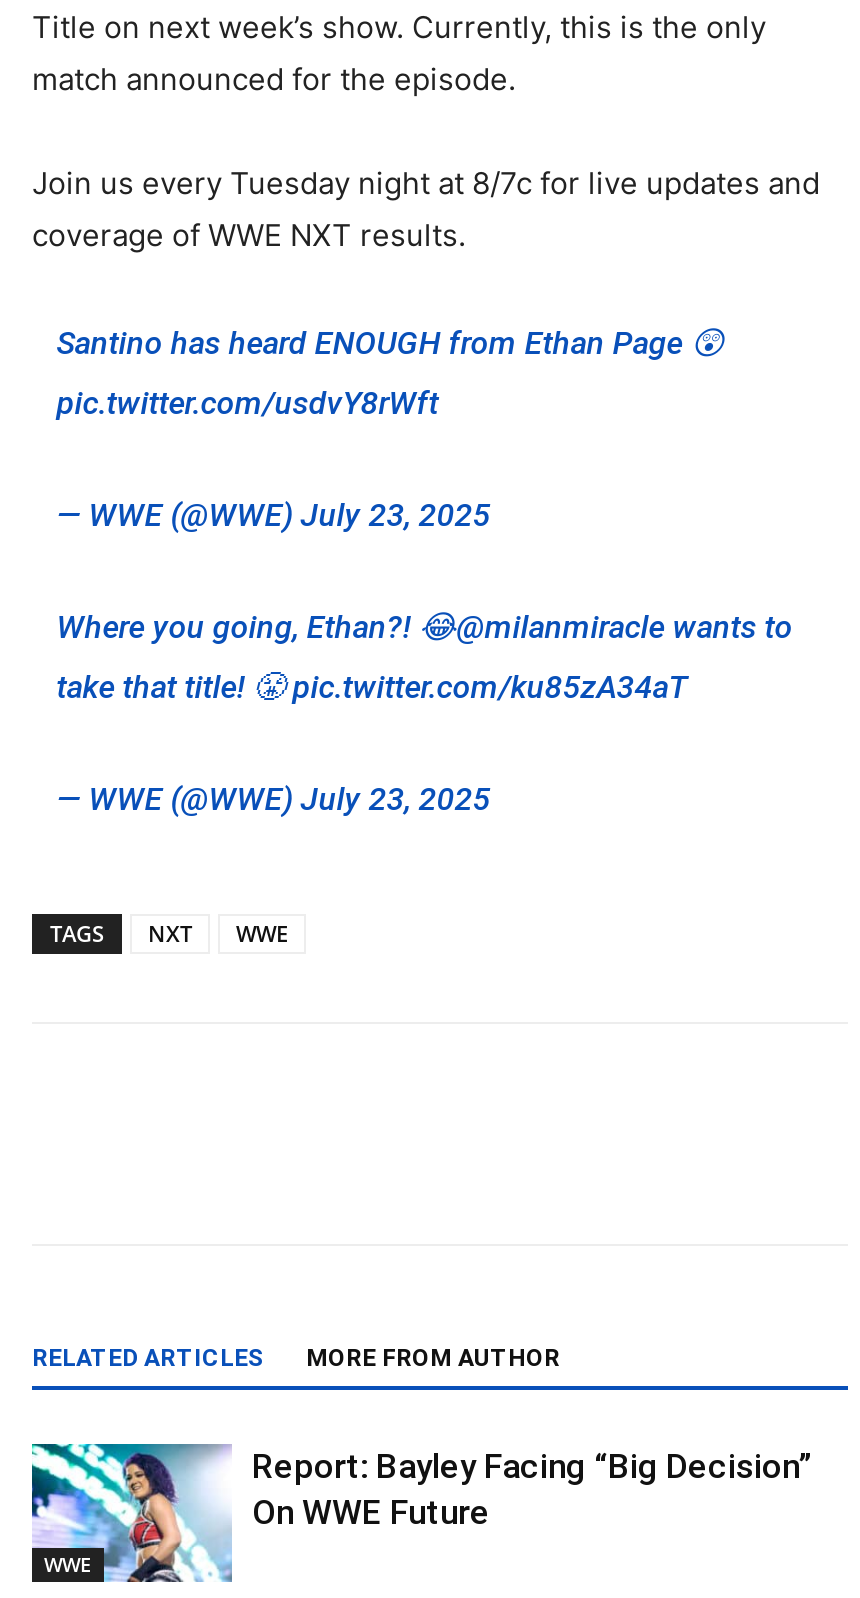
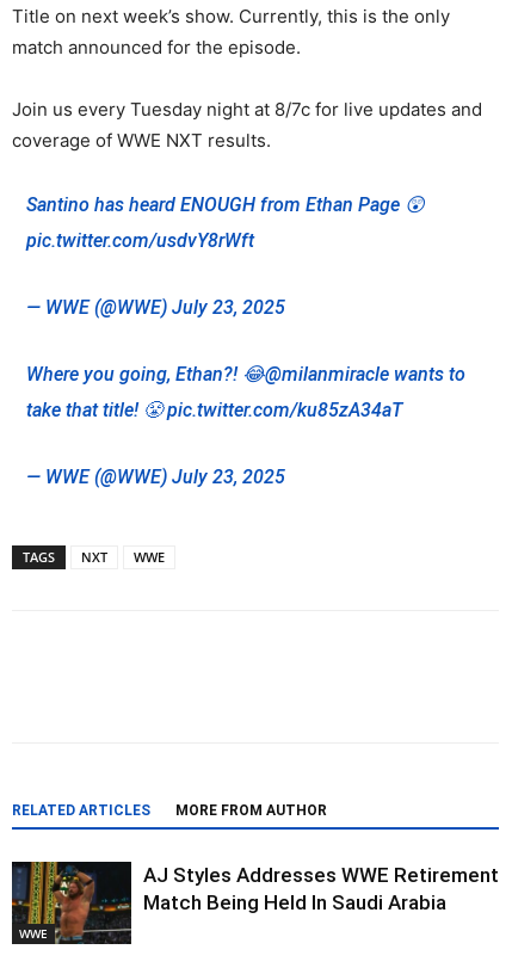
[30,1442,812,1584] [image] | Report: Bayley Facing “Big Decision” | On WWE Future -> [11,861,499,945] [image] | AJ Styles Addresses WWE Retirement | Match Being Held In Saudi Arabia

